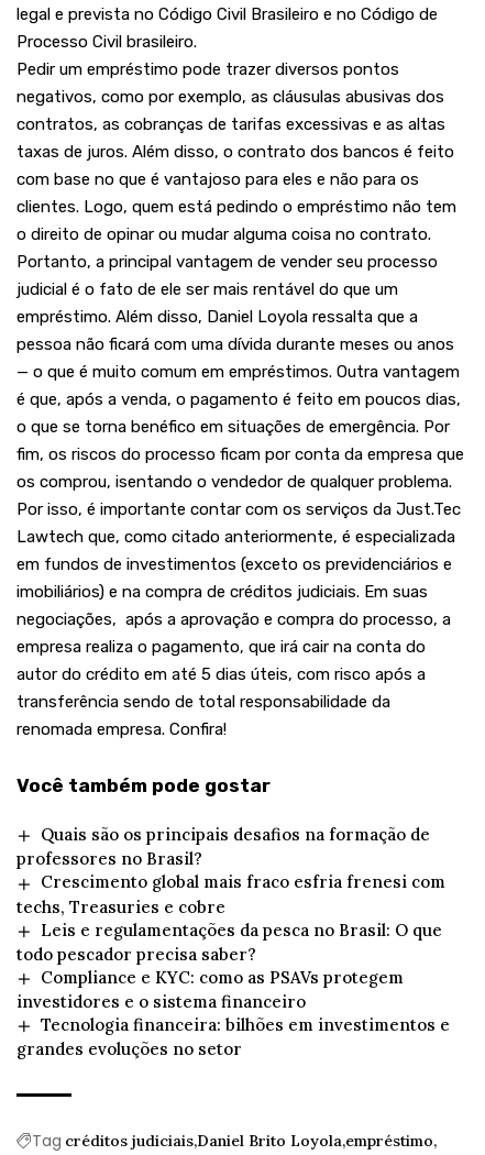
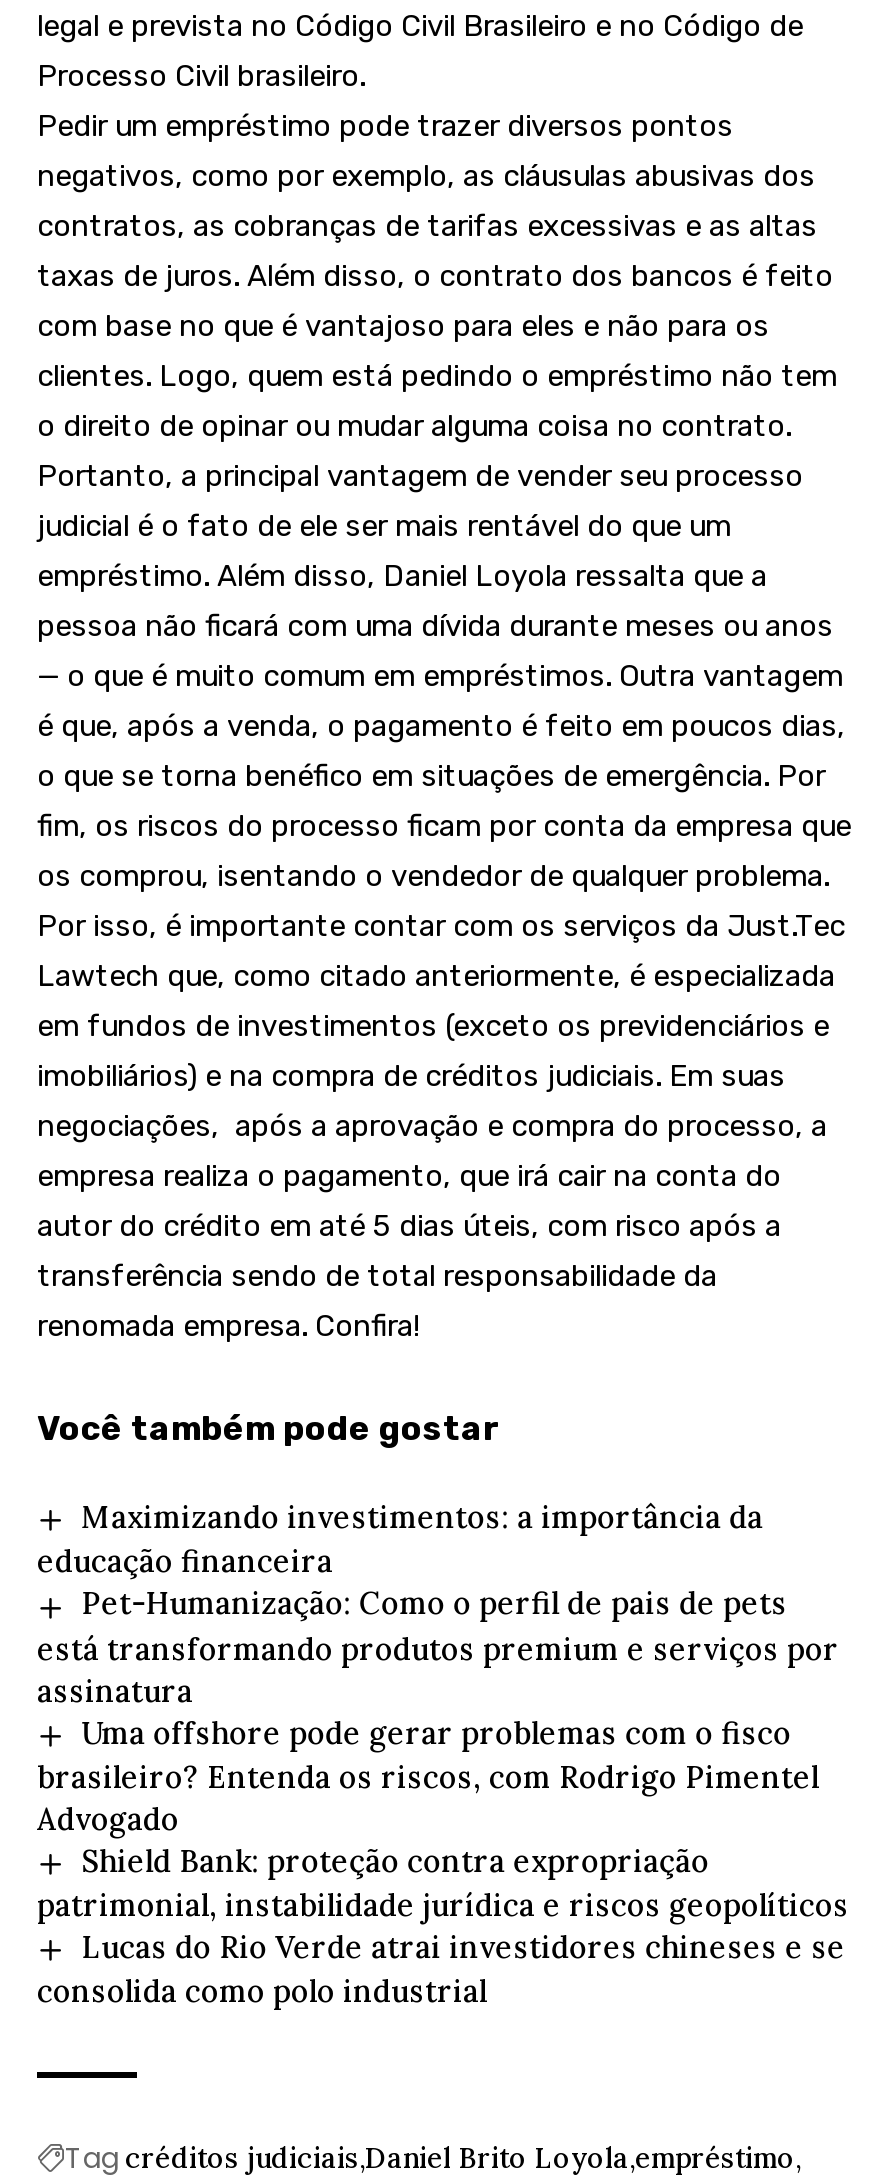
[16,824,450,1060] Quais são os principais desafios na formação de | professores no Brasil? | Crescimento global mais fraco esfria frenesi com | techs, Treasuries e cobre | Leis e regulamentações da pesca no Brasil: O que | todo pescador precisa saber? | Compliance e KYC: como as PSAVs protegem | investidores e o sistema financeiro | Tecnologia financeira: bilhões em investimentos e | grandes evoluções no setor -> [37,1498,849,2011] Maximizando investimentos: a importância da | educação financeira | Pet-Humanização: Como o perfil de pais de pets | está transformando produtos premium e serviços por | assinatura | Uma offshore pode gerar problemas com o fisco | brasileiro? Entenda os riscos, com Rodrigo Pimentel | Advogado | Shield Bank: proteção contra expropriação | patrimonial, instabilidade jurídica e riscos geopolíticos | Lucas do Rio Verde atrai investidores chineses e se | consolida como polo industrial

